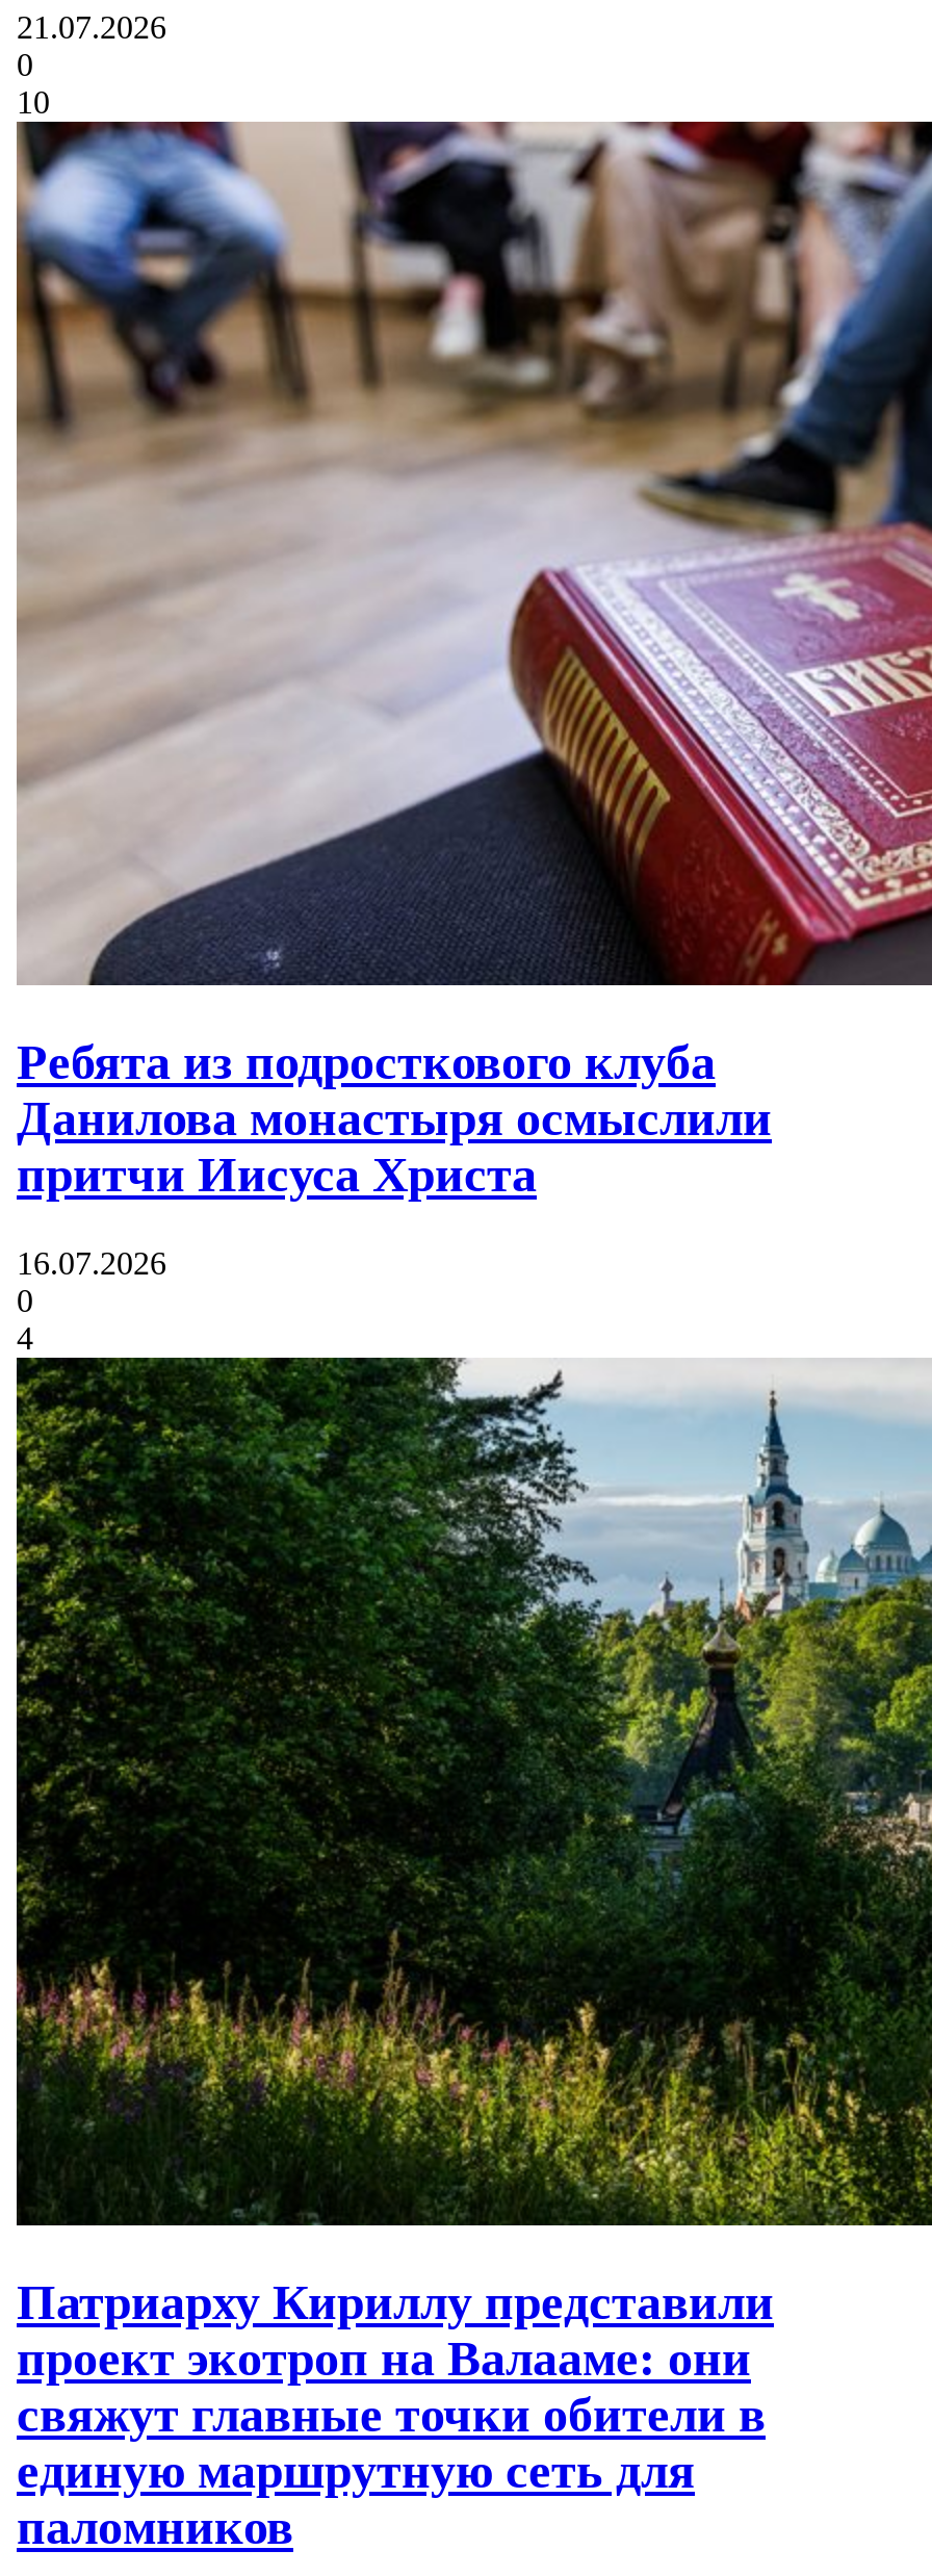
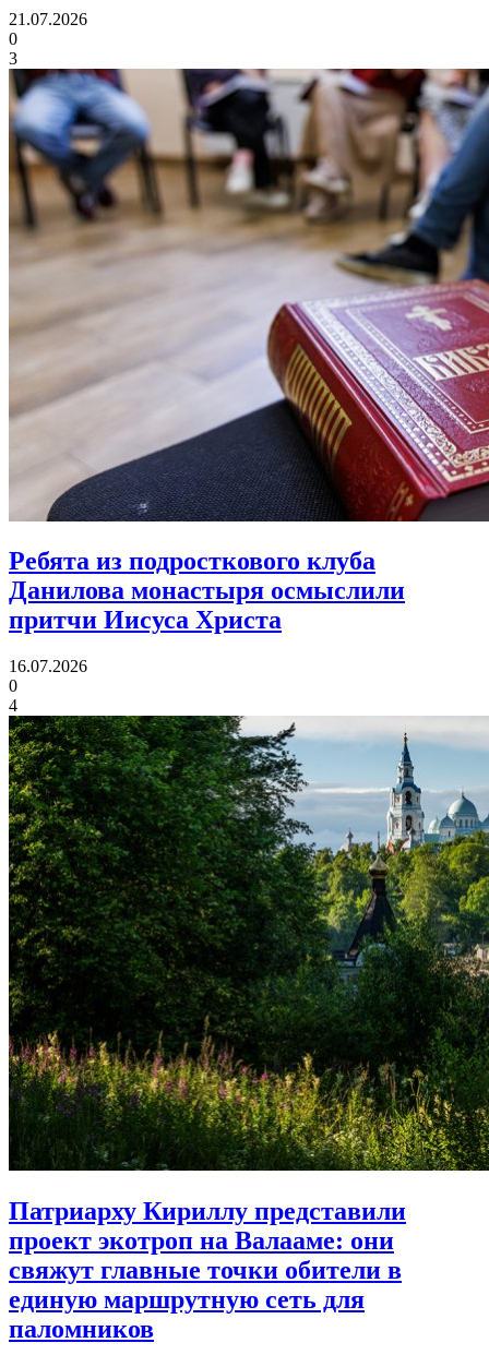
[17,85,50,121] 10 -> [9,49,17,67] 3

